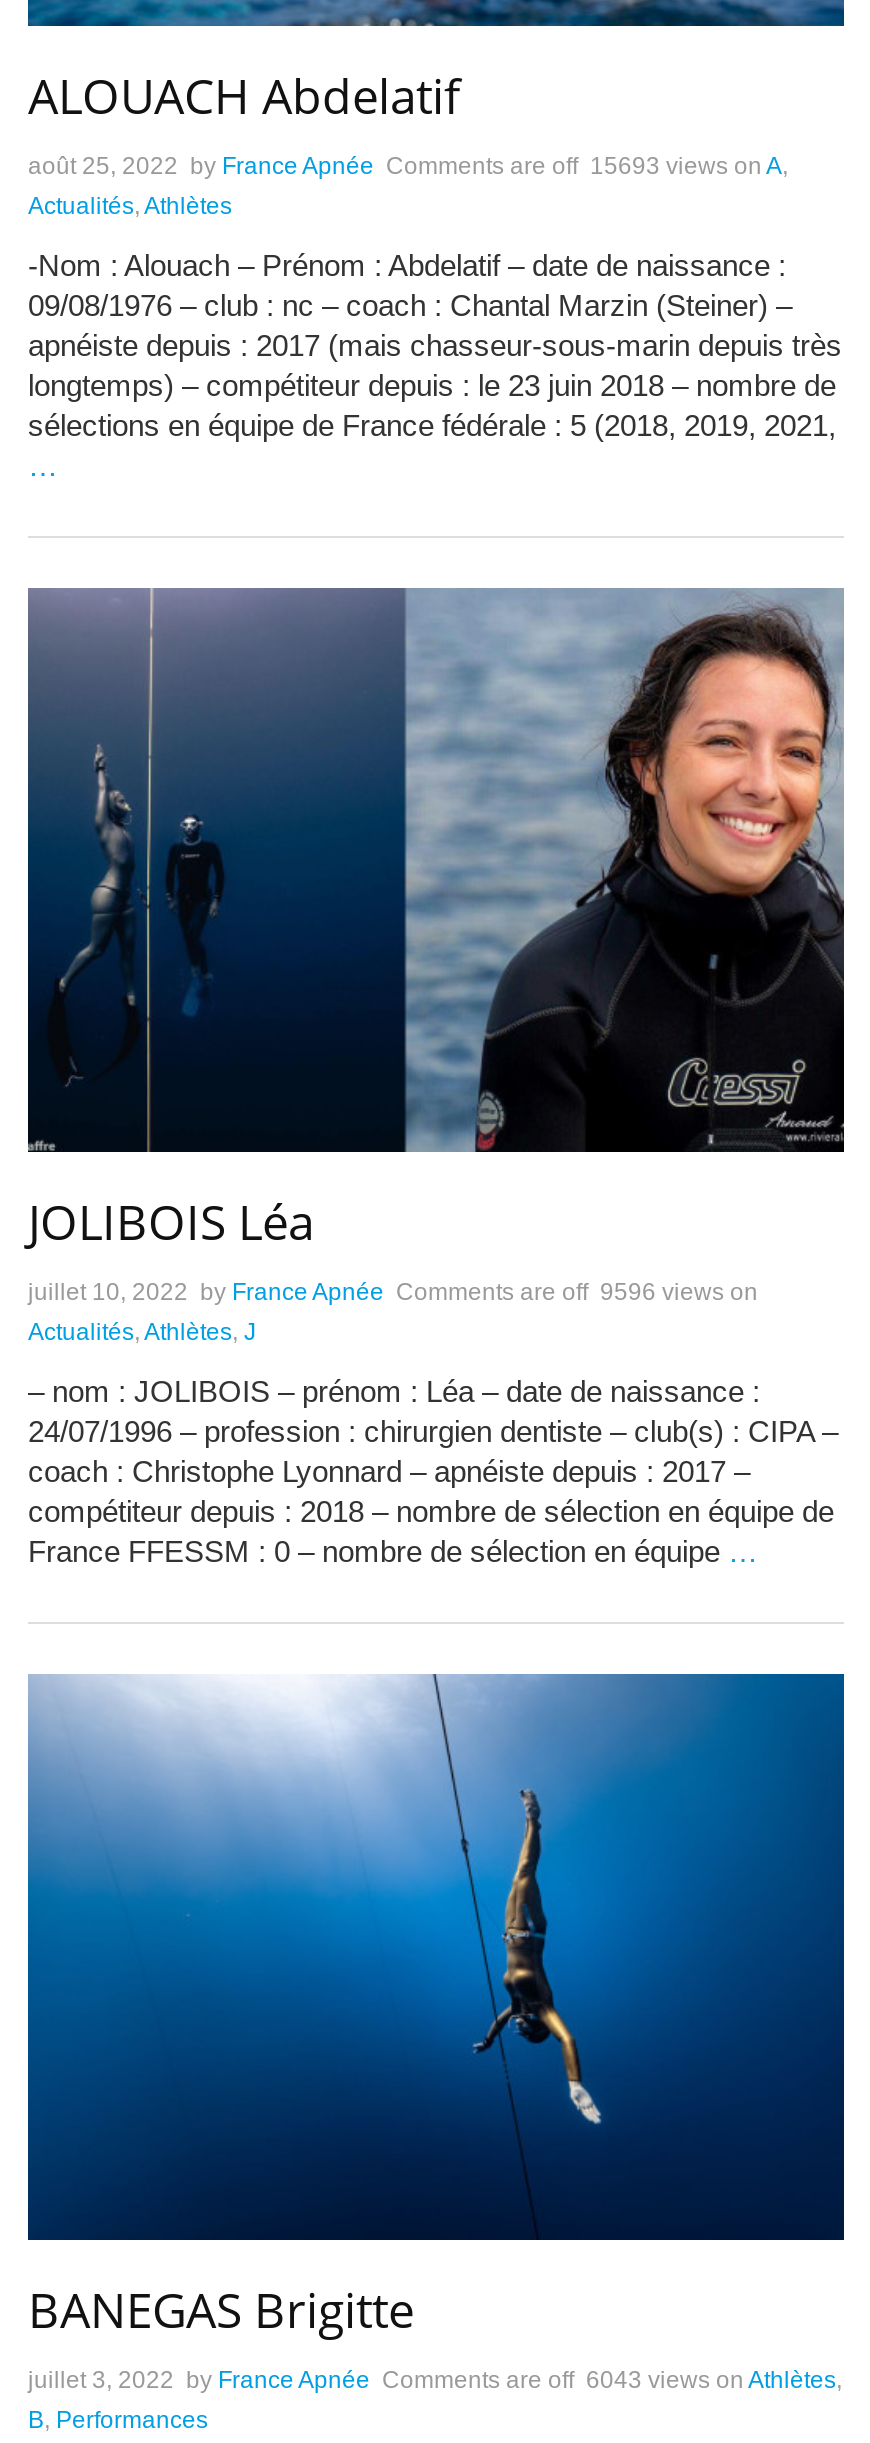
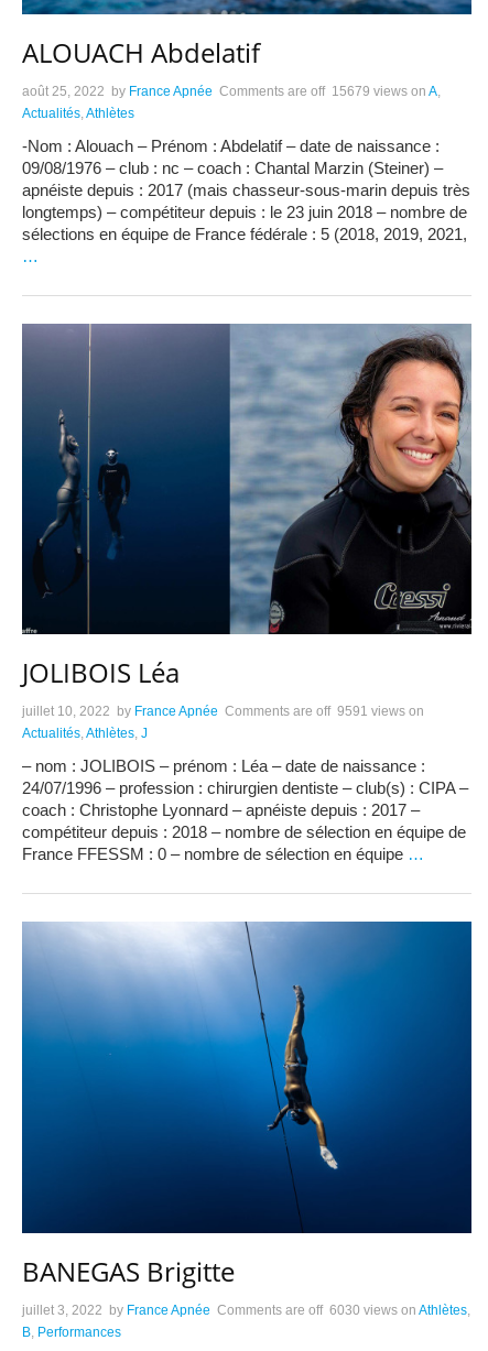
[28,152,788,180] août 25, 2022 by France Apnée Comments are off 15693 views on A, -> [22,83,441,99] août 25, 2022 by France Apnée Comments are off 15679 views on A,
[28,1279,758,1307] juillet 10, 2022 by France Apnée Comments are off 9596 views on -> [22,704,424,719] juillet 10, 2022 by France Apnée Comments are off 9591 views on
[28,2365,842,2393] juillet 3, 2022 by France Apnée Comments are off 6043 views on Athlètes, -> [22,1302,470,1318] juillet 3, 2022 by France Apnée Comments are off 6030 views on Athlètes,

